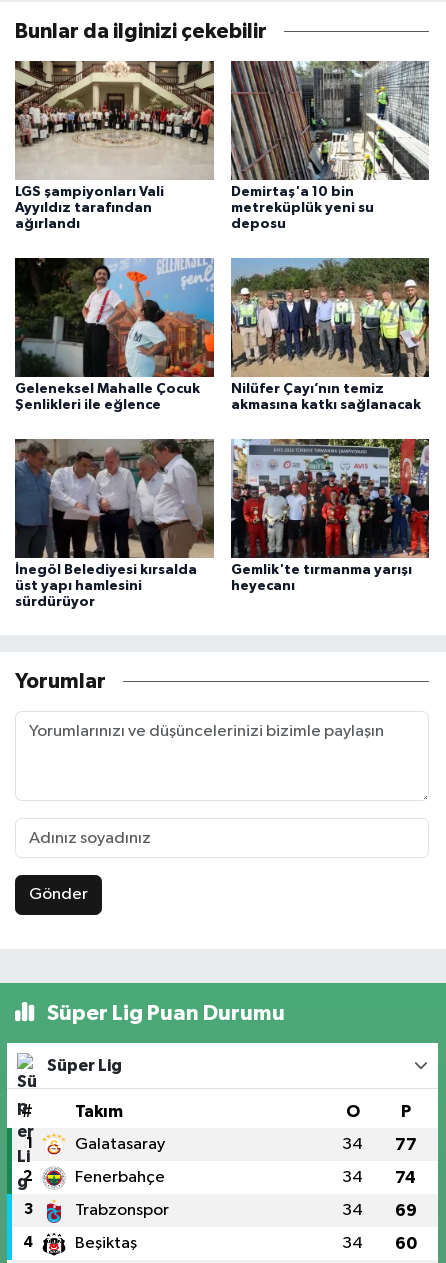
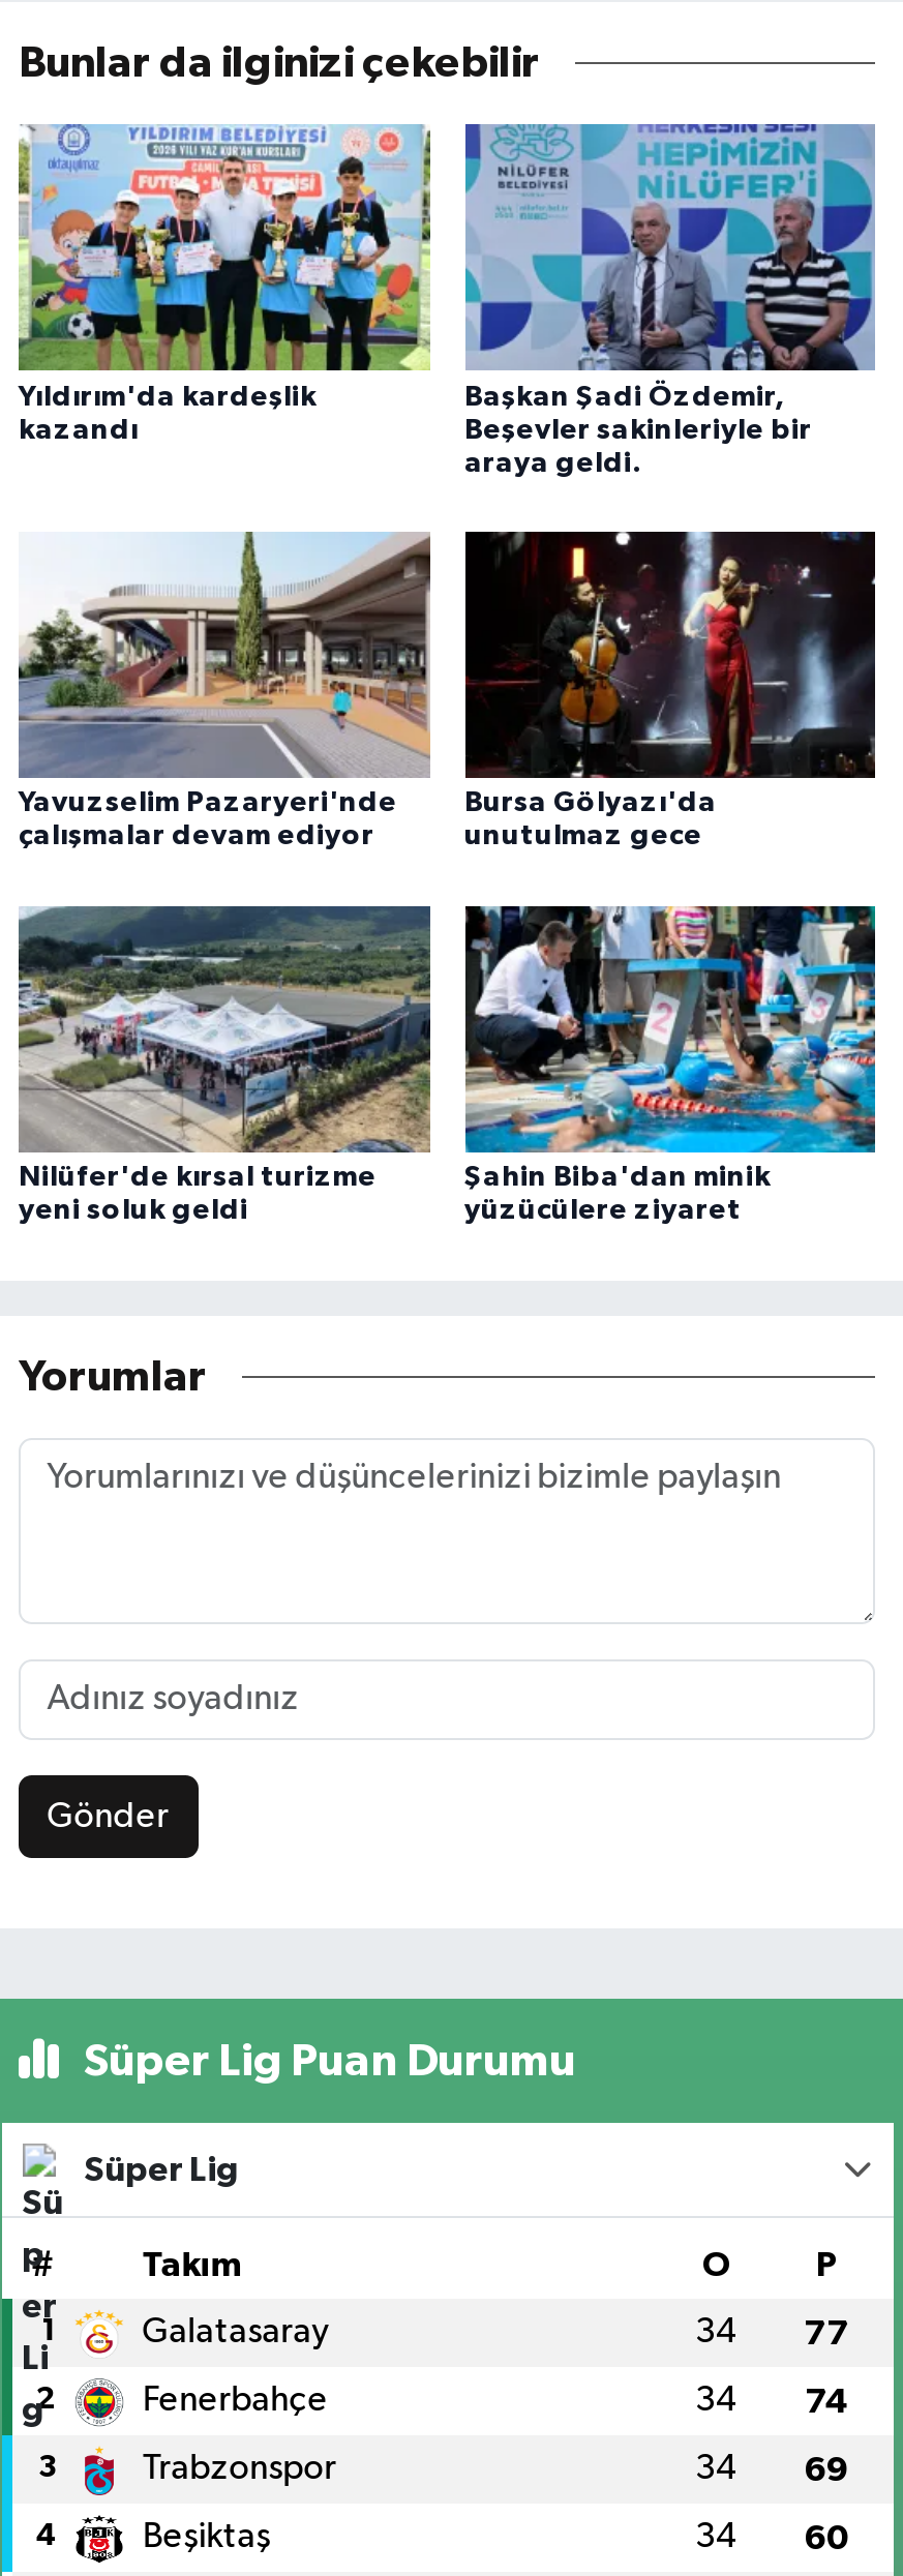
[14,60,215,231] [image] | LGS şampiyonları Vali | Ayyıldız tarafından | ağırlandı -> [19,123,430,444] [image] | Yıldırım'da kardeşlik | kazandı
[230,60,430,231] [image] | Demirtaş'a 10 bin | metreküplük yeni su | deposu -> [463,123,875,477] [image] | Başkan Şadi Özdemir, | Beşevler sakinleriyle bir | araya geldi.
[14,257,215,412] [image] | Geleneksel Mahalle Çocuk | Şenlikleri ile eğlence -> [19,531,432,852] [image] | Yavuzselim Pazaryeri'nde | çalışmalar devam ediyor
[230,257,430,412] [image] | Nilüfer Çayı’nın temiz | akmasına katkı sağlanacak -> [463,529,877,852] [image] | Bursa Gölyazı'da | unutulmaz gece
[14,438,214,609] [image] | İnegöl Belediyesi kırsalda | üst yapı hamlesini | sürdürüyor -> [19,905,430,1226] [image] | Nilüfer'de kırsal turizme | yeni soluk geldi
[230,438,430,593] [image] | Gemlik'te tırmanma yarışı | heyecanı -> [463,903,877,1226] [image] | Şahin Biba'dan minik | yüzücülere ziyaret

